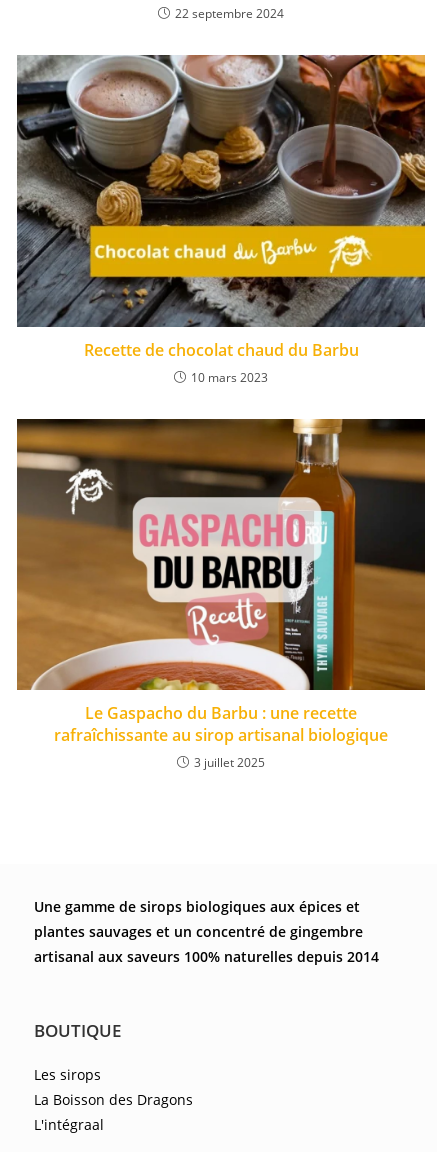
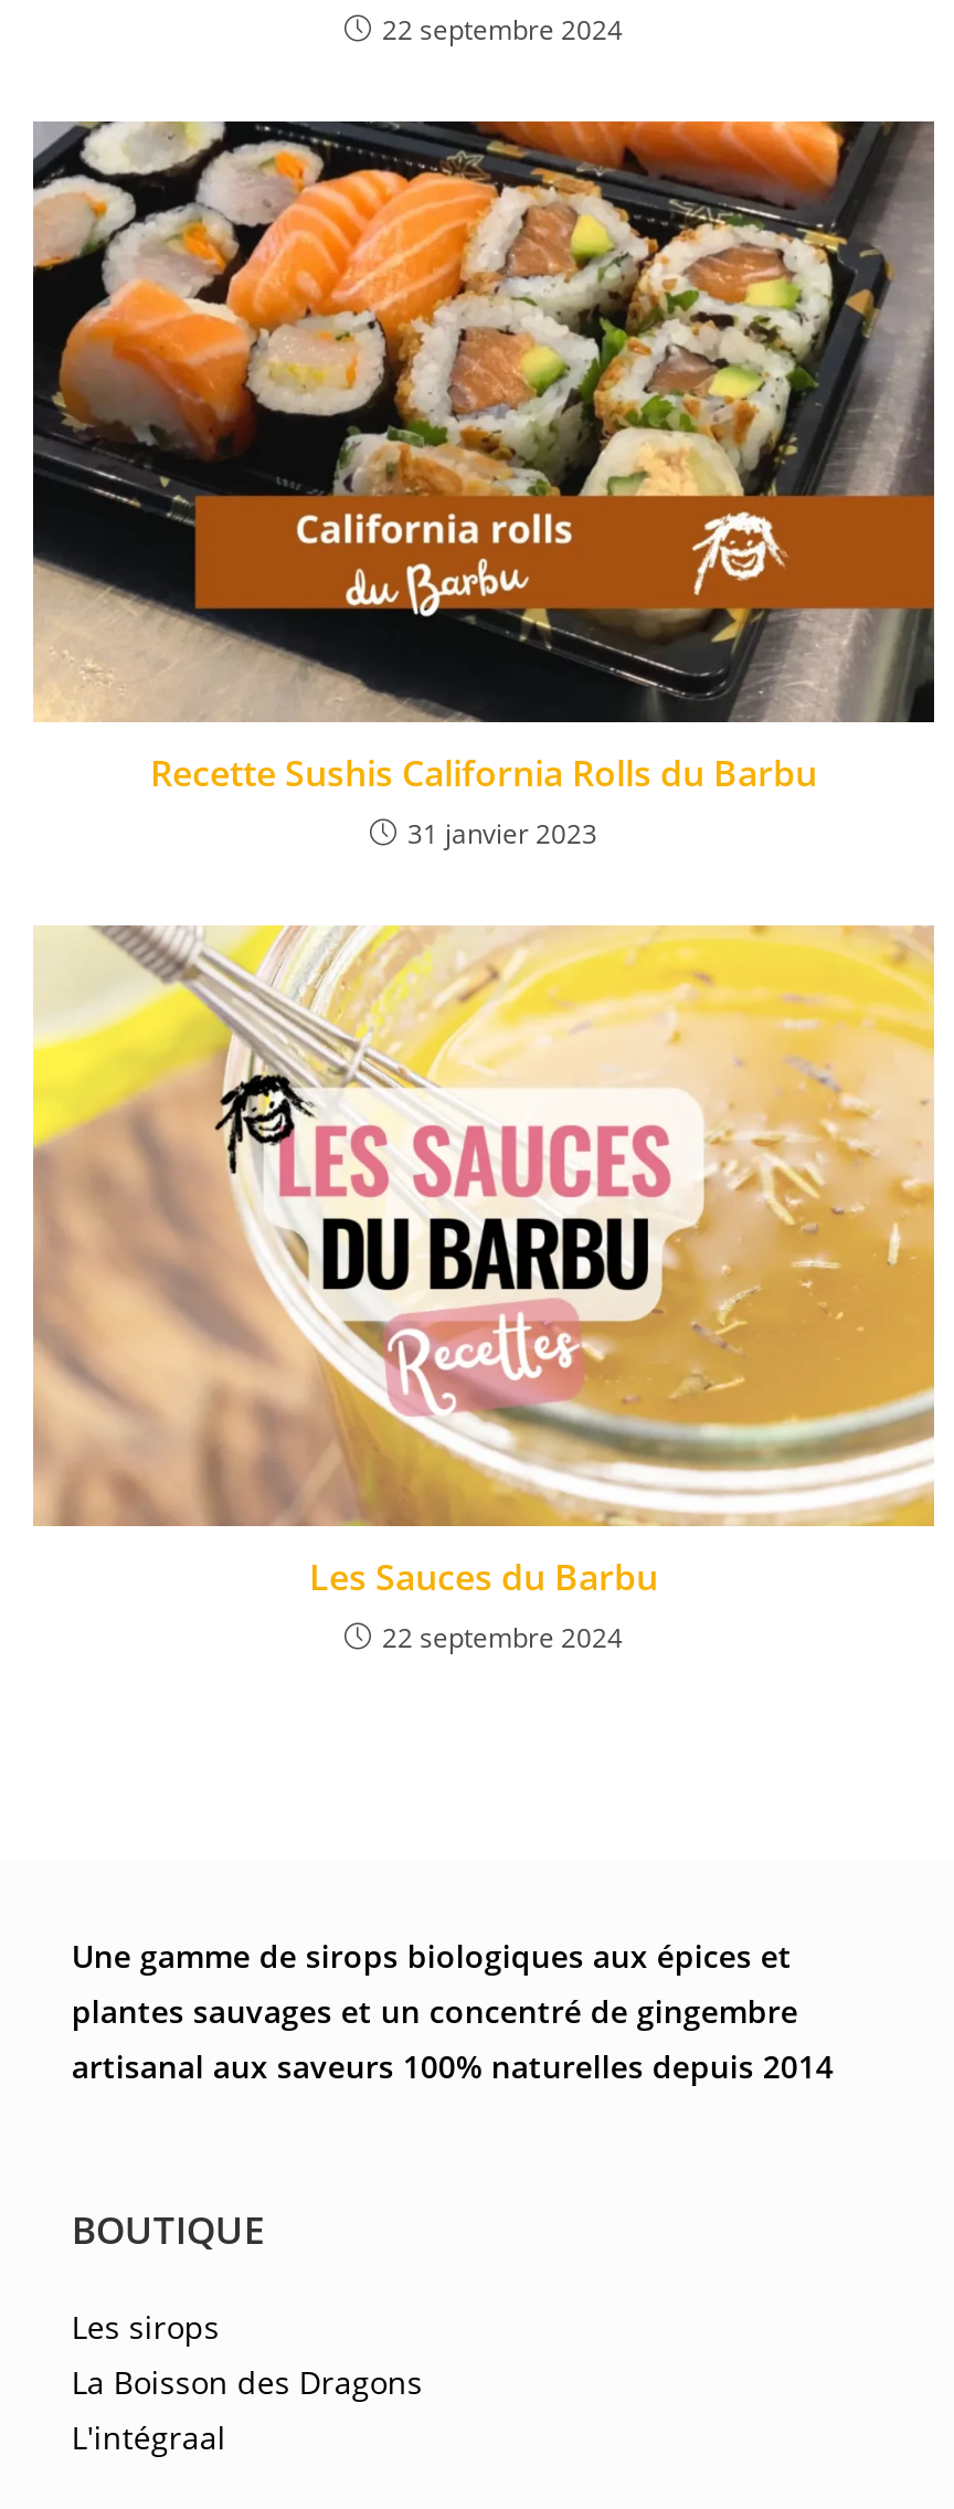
[16,54,426,386] [image] | Recette de chocolat chaud du Barbu | 10 mars 2023 -> [33,119,936,853] [image] | Recette Sushis California Rolls du Barbu | 31 janvier 2023
[16,418,426,771] [image] | Le Gaspacho du Barbu : une recette | rafraîchissante au sirop artisanal biologique | 3 juillet 2025 -> [31,923,936,1657] [image] | Les Sauces du Barbu | 22 septembre 2024

